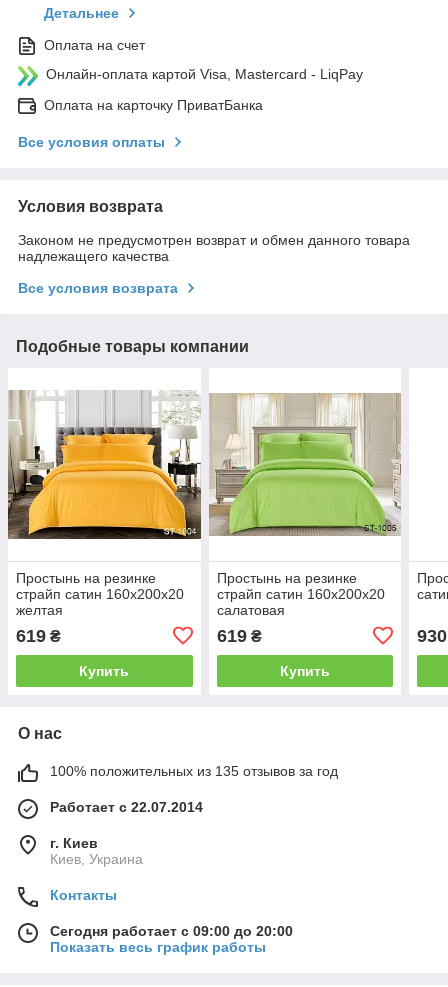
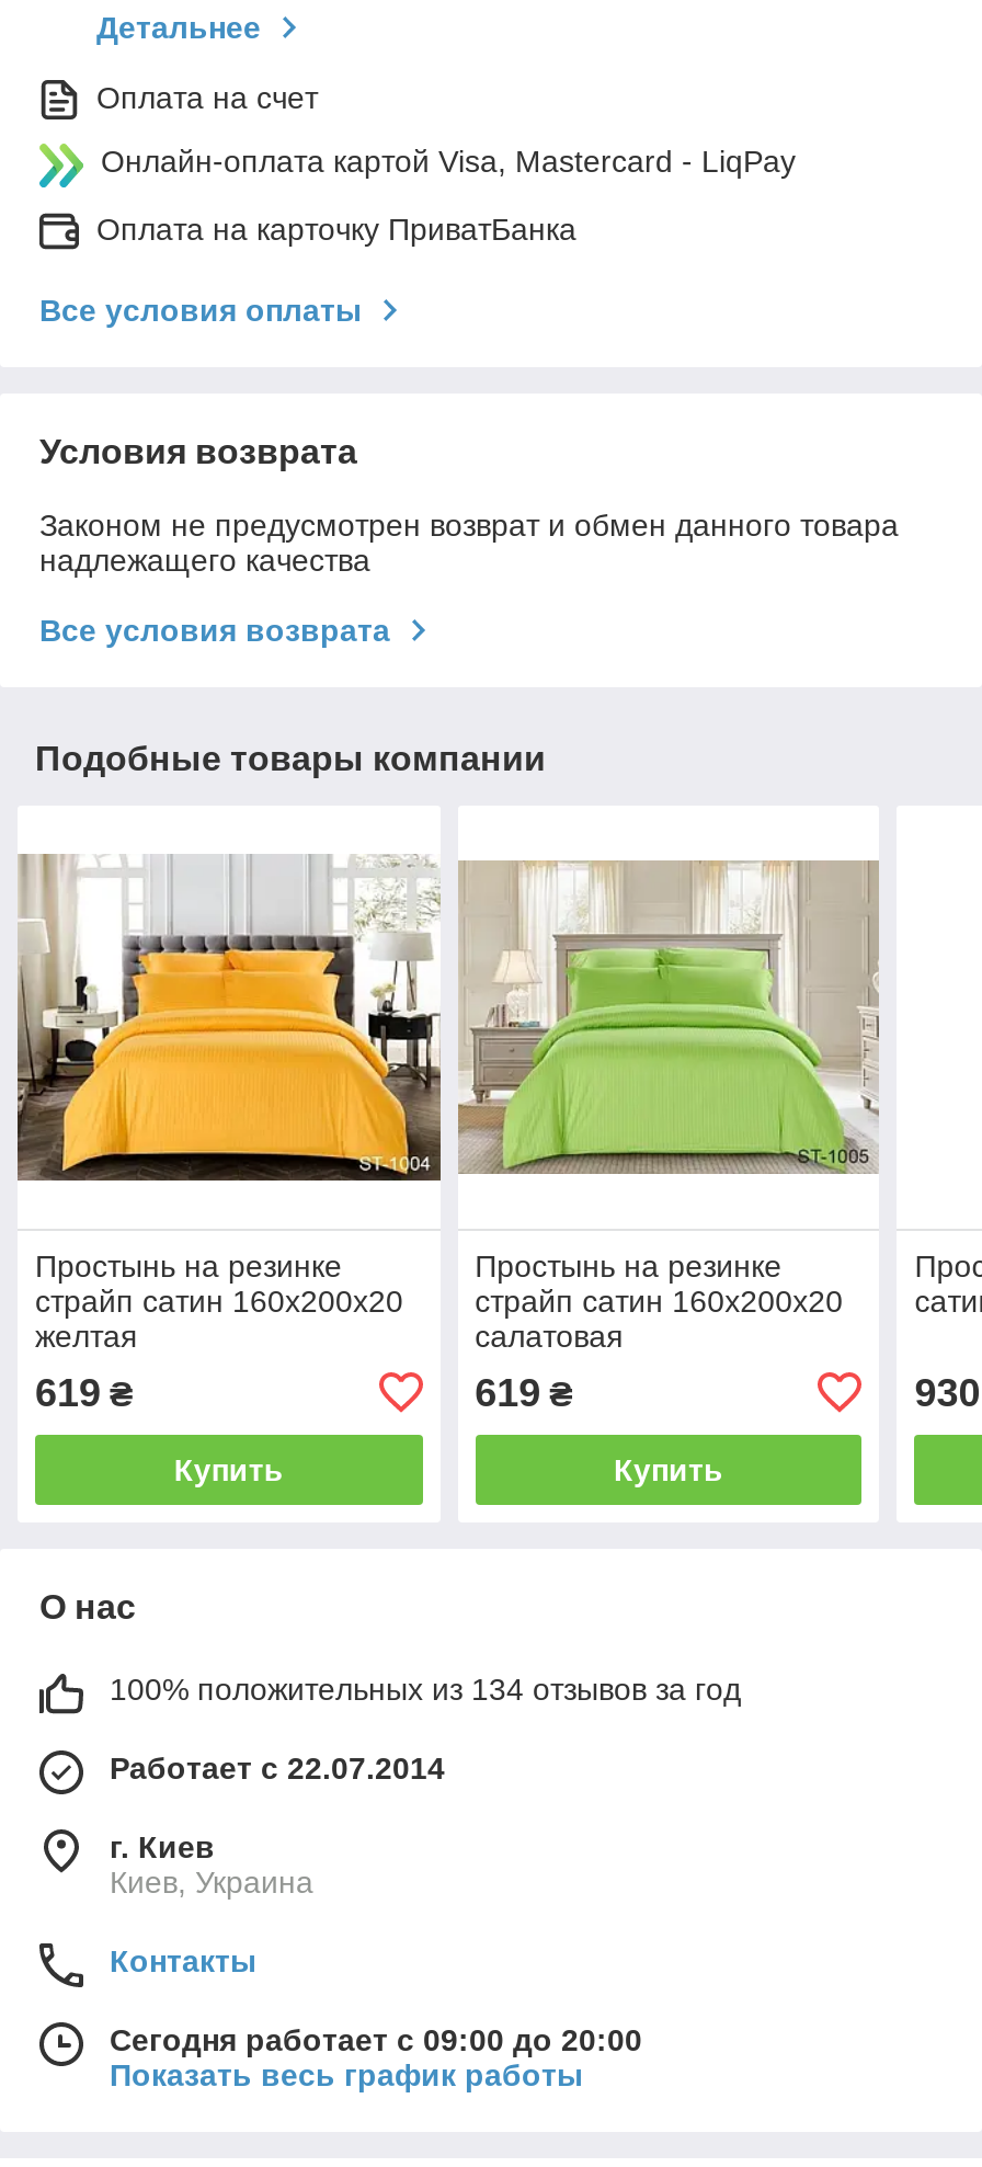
[50,763,338,779] 100% положительных из 135 отзывов за год -> [110,1671,741,1706] 100% положительных из 134 отзывов за год

